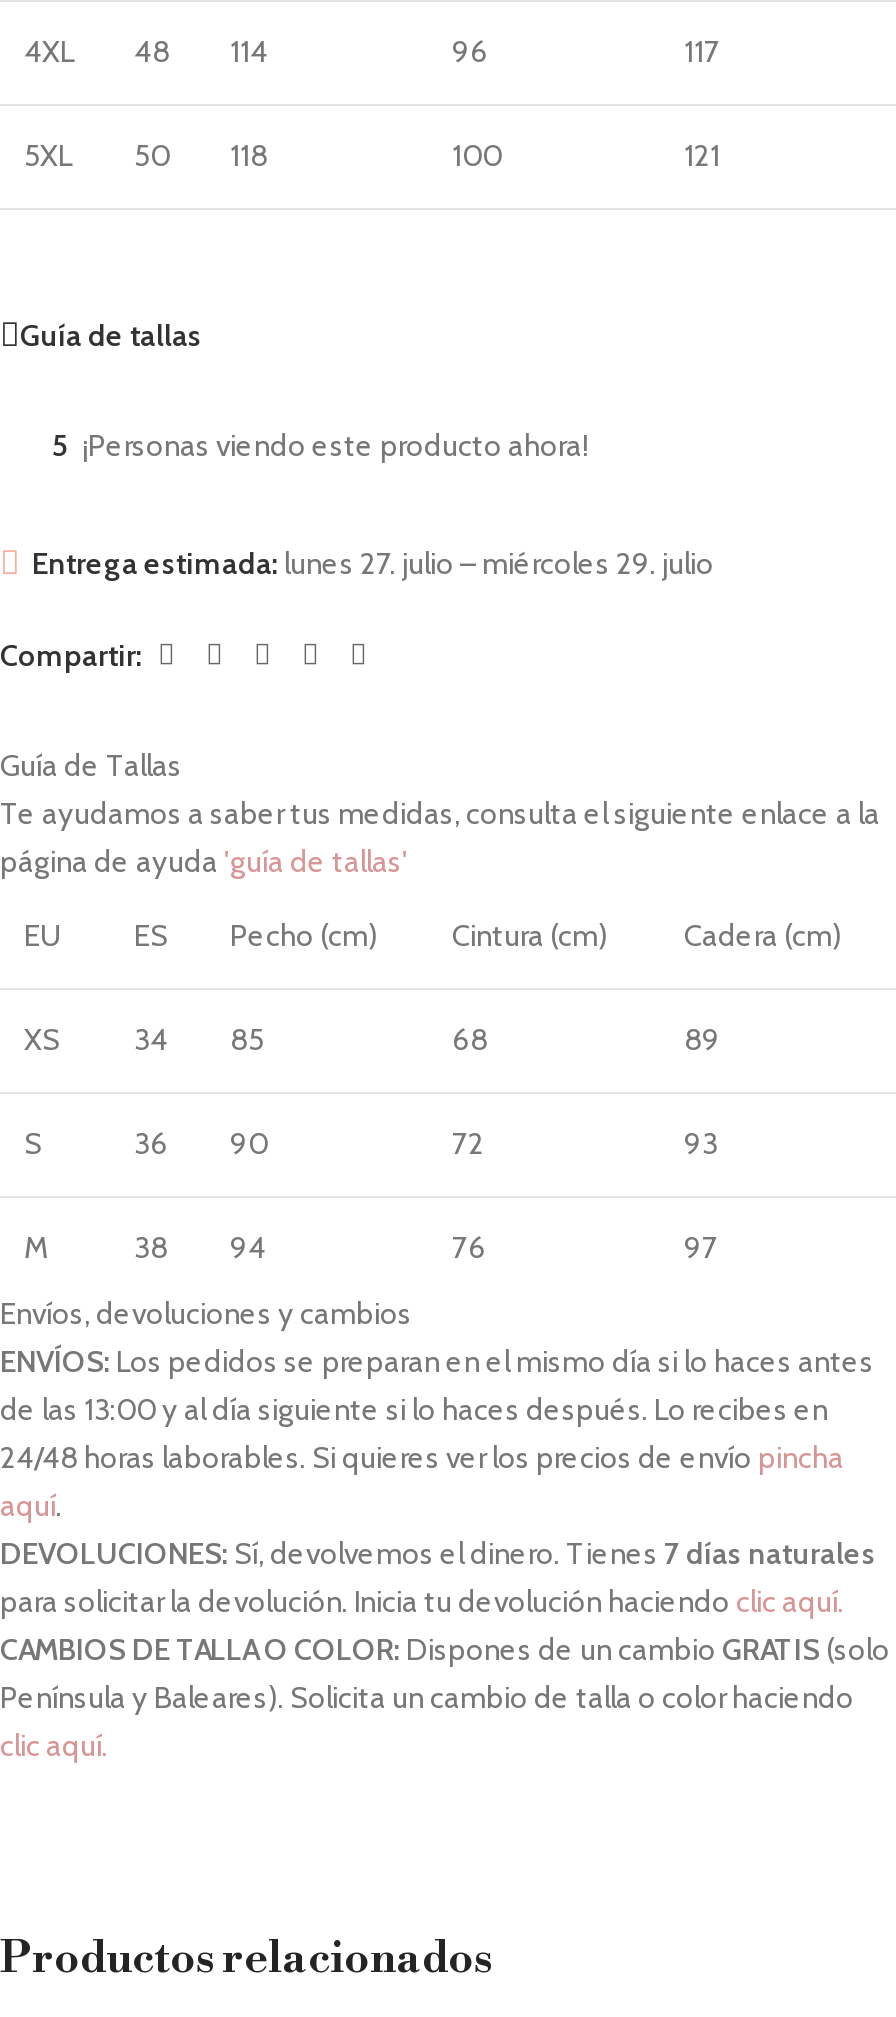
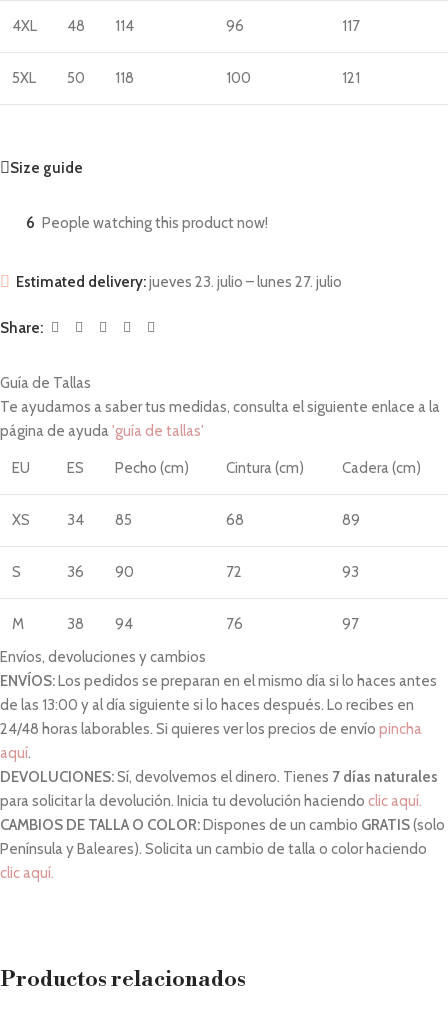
[20,318,202,354] Guía de tallas -> [10,159,83,177] Size guide
[52,429,588,465] 5 ¡Personas viendo este producto ahora! -> [26,214,268,232] 6 People watching this product now!
[32,547,714,583] Entrega estimada: lunes 27. julio – miércoles 29. julio -> [16,273,342,291] Estimated delivery: jueves 23. julio – lunes 27. julio
[0,638,142,674] Compartir: -> [0,319,43,337] Share:

